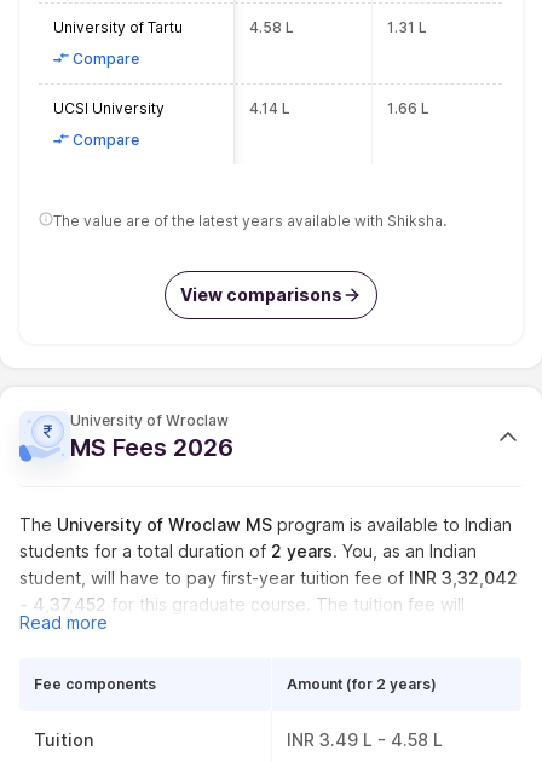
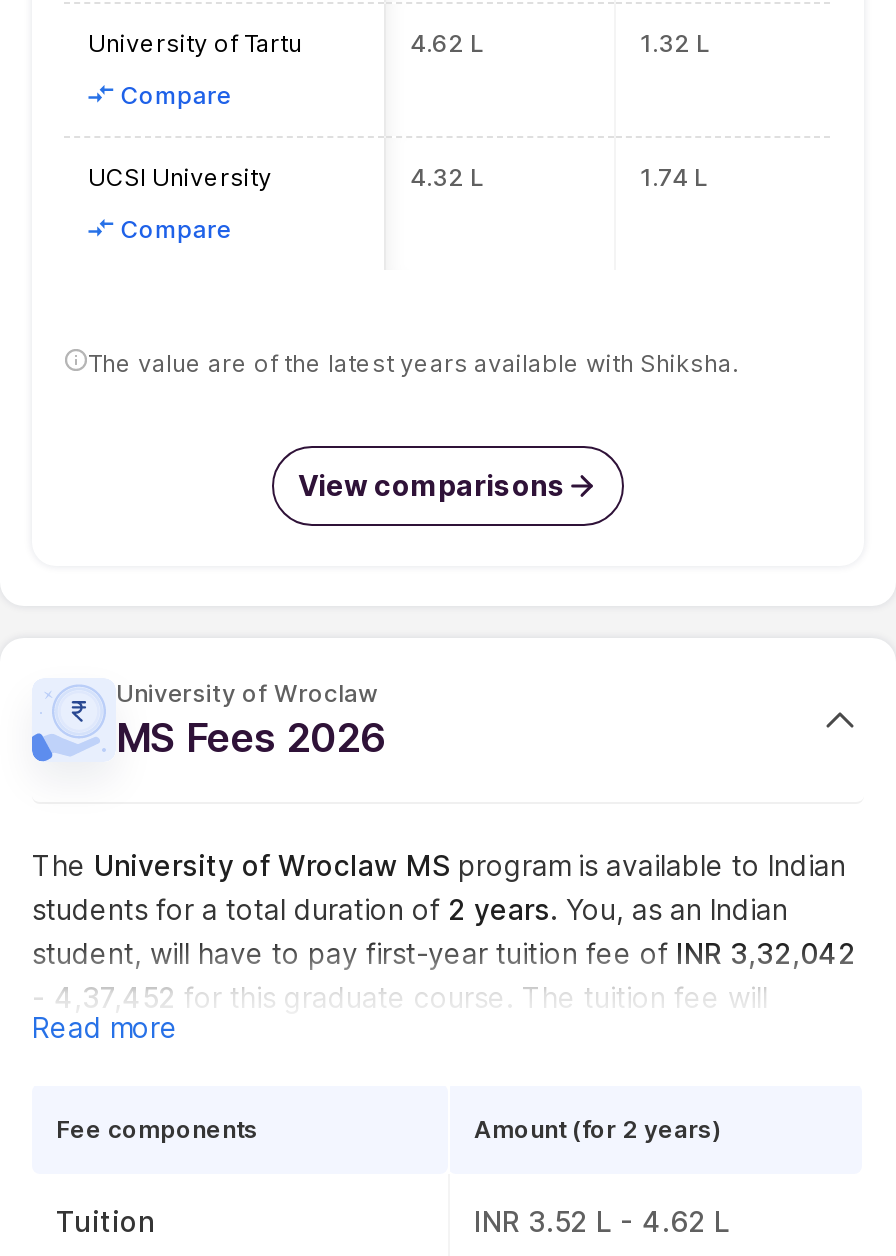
[249,18,294,36] 4.58 L -> [410,27,484,57] 4.62 L
[387,18,427,36] 1.31 L -> [640,27,710,57] 1.32 L
[249,99,290,117] 4.14 L -> [410,161,484,191] 4.32 L
[387,99,429,117] 1.66 L -> [640,161,708,191] 1.74 L
[287,729,443,749] INR 3.49 L - 4.58 L -> [474,1203,730,1237] INR 3.52 L - 4.62 L

